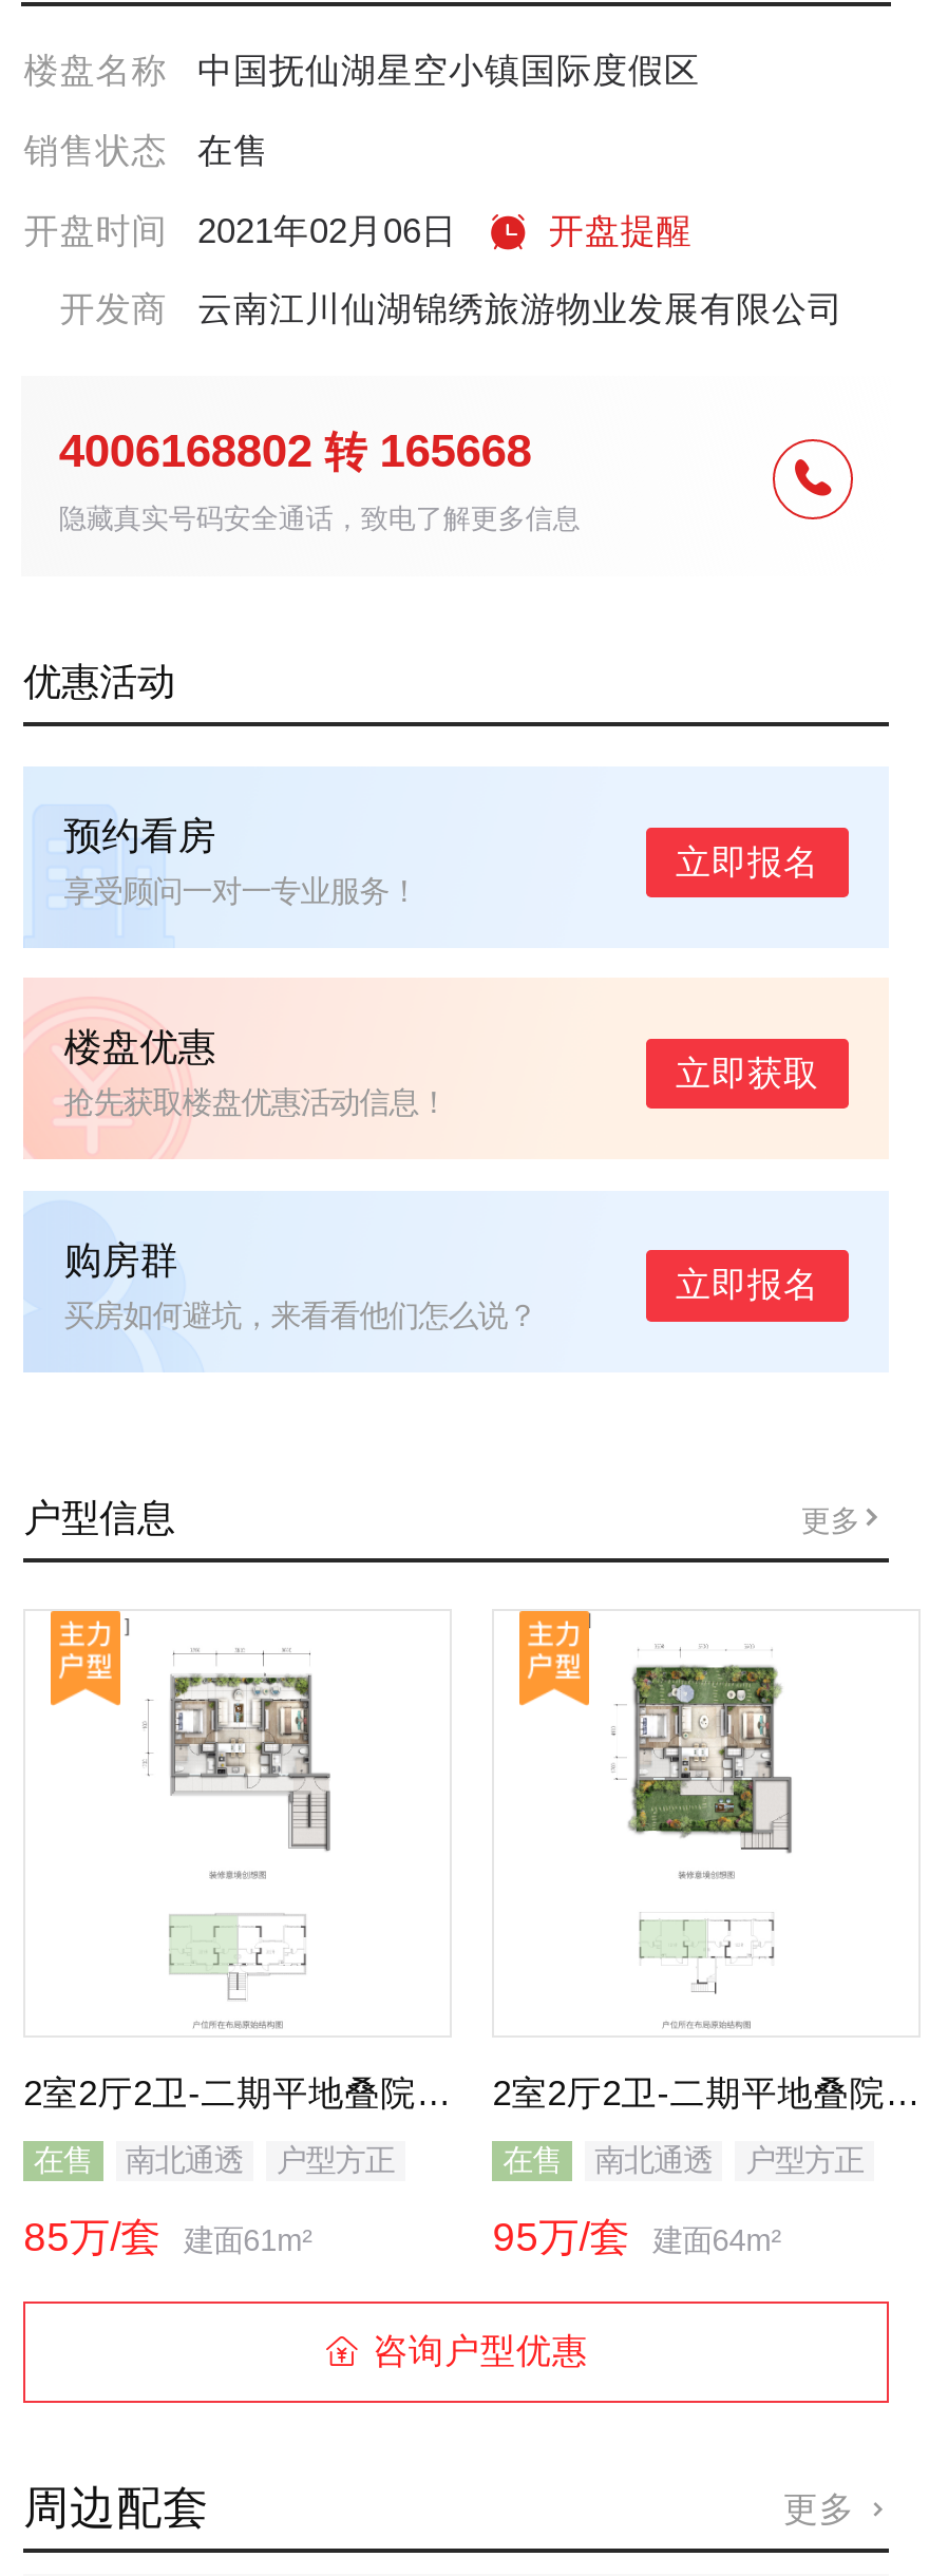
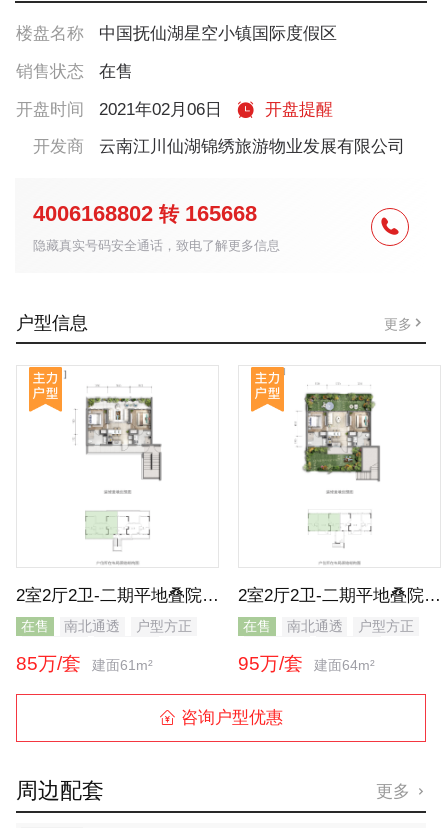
[23,661,175,703] 优惠活动 -> none
[23,769,604,948] [image] | 预约看房 | 享受顾问一对一专业服务！ -> none
[676,842,819,882] 立即报名 -> none
[23,980,887,1159] [image] | 楼盘优惠 | 抢先获取楼盘优惠活动信息！ -> none
[676,1054,819,1094] 立即获取 -> none
[23,1191,604,1372] [image] | 购房群 | 买房如何避坑，来看看他们怎么说？ -> none
[676,1266,819,1306] 立即报名 -> none

